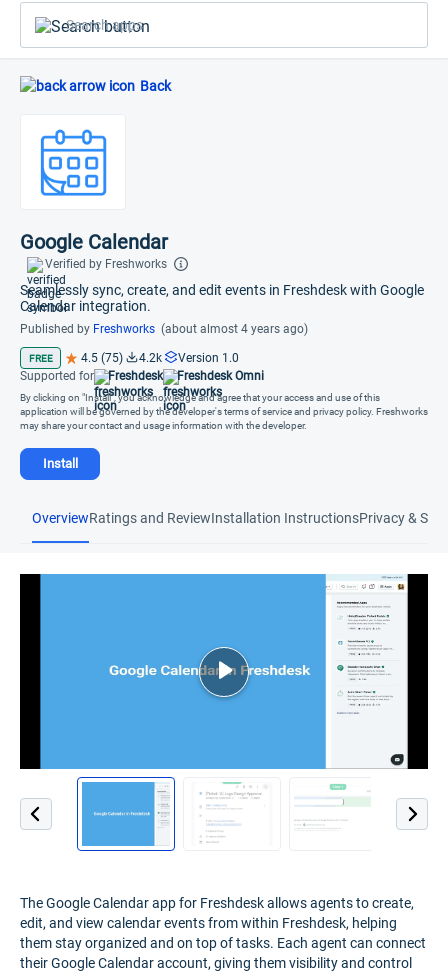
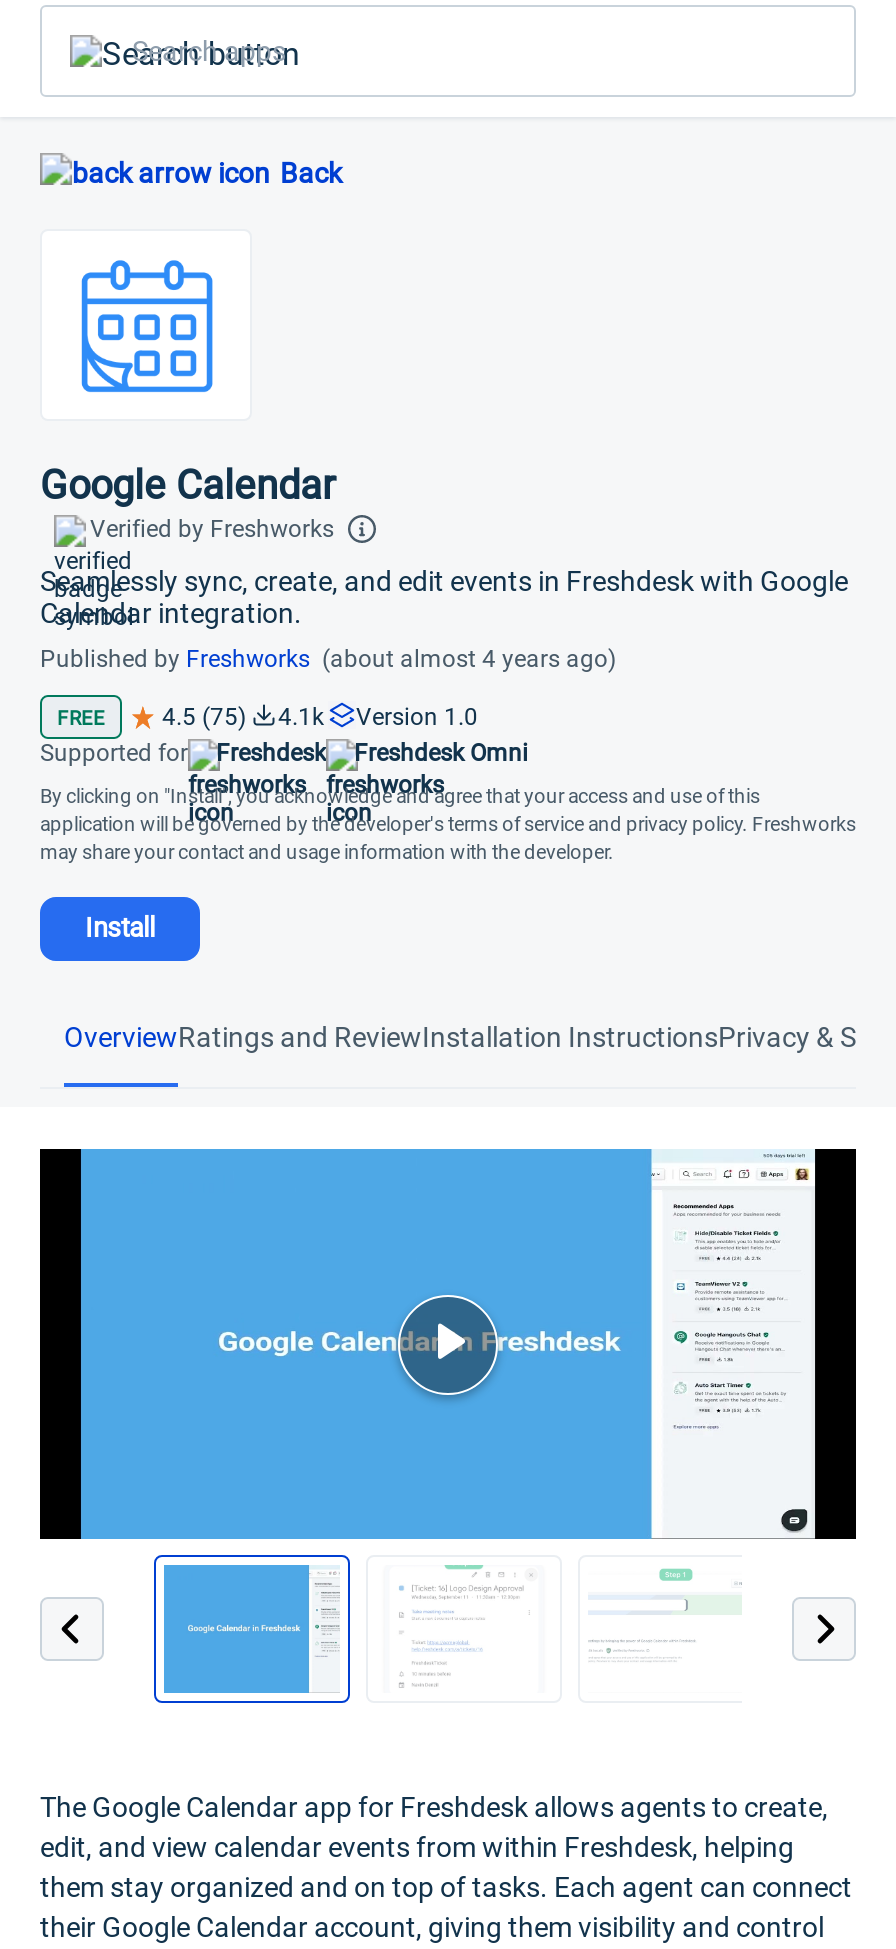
[81,351,239,365] 4.5 (75) 4.2k Version 1.0 -> [162,703,478,731] 4.5 (75) 4.1k Version 1.0

